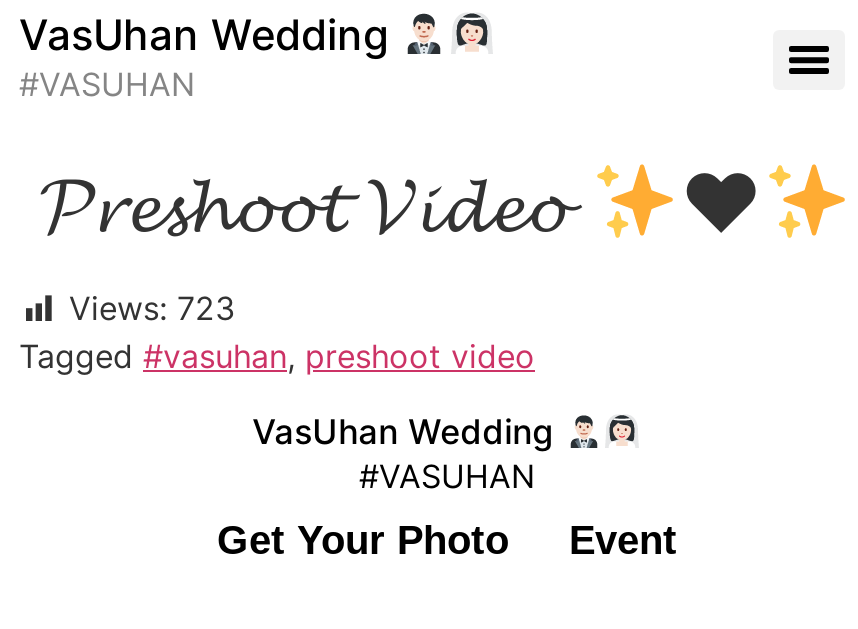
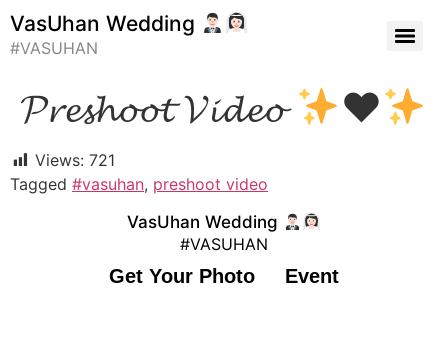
[69,288,235,328] Views: 723 -> [35,150,115,170] Views: 721

